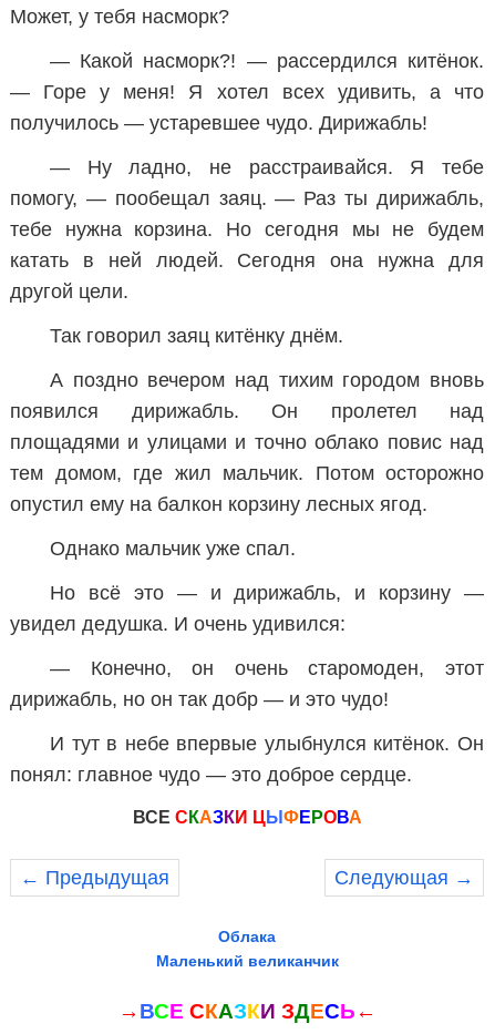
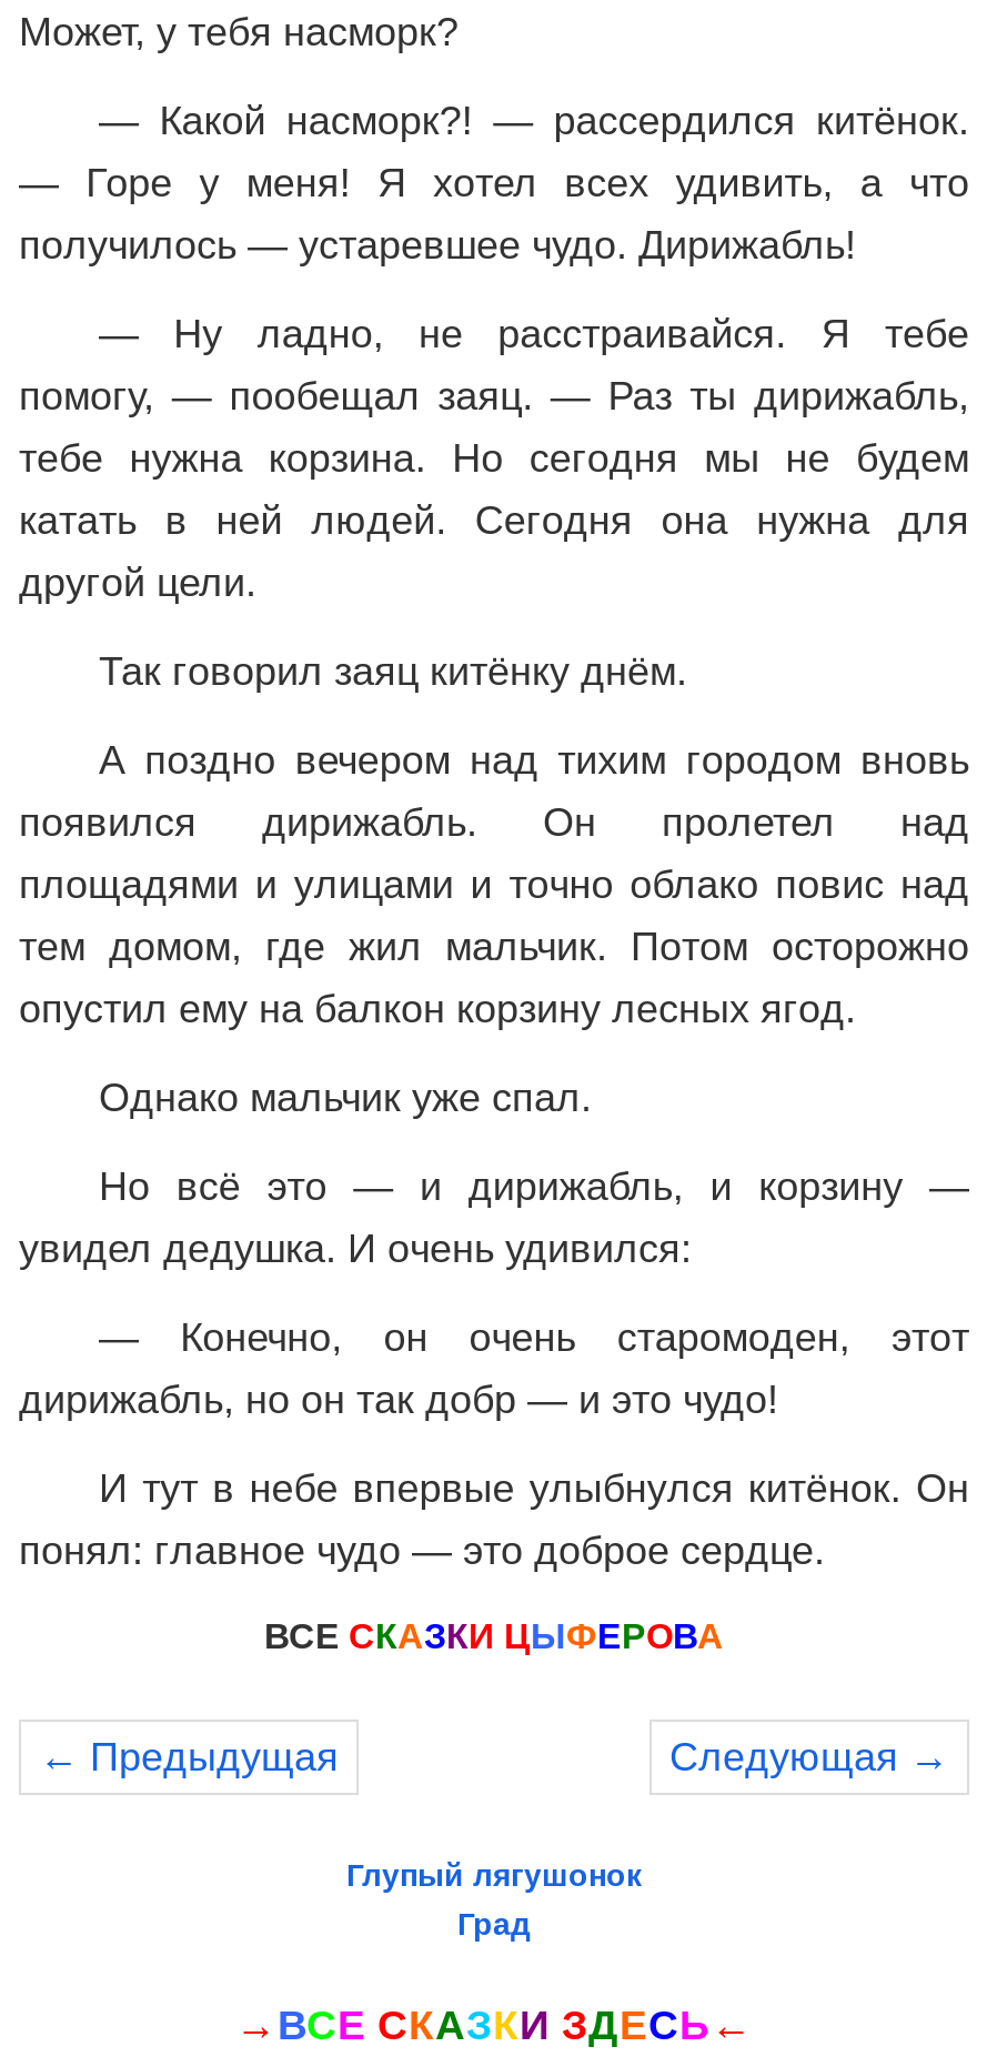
[156,928,338,970] Облака | Маленький великанчик -> [346,1857,642,1942] Глупый лягушонок | Град

